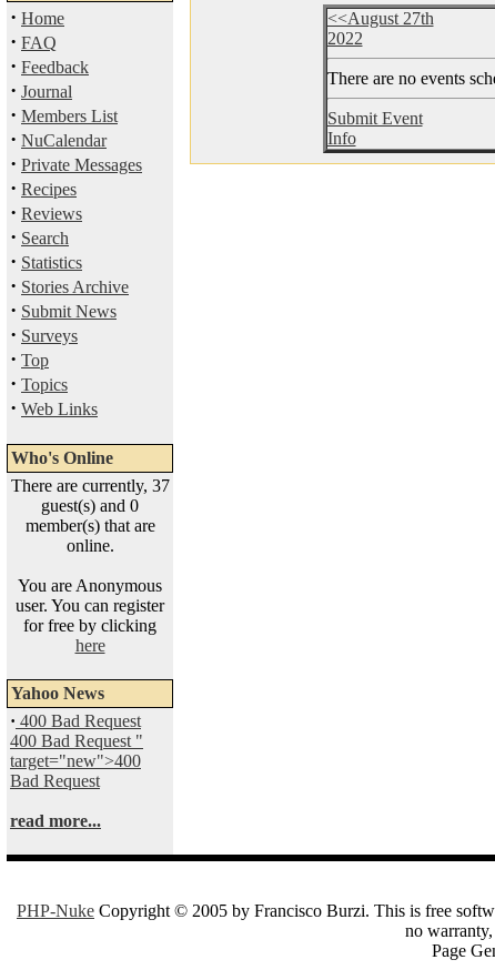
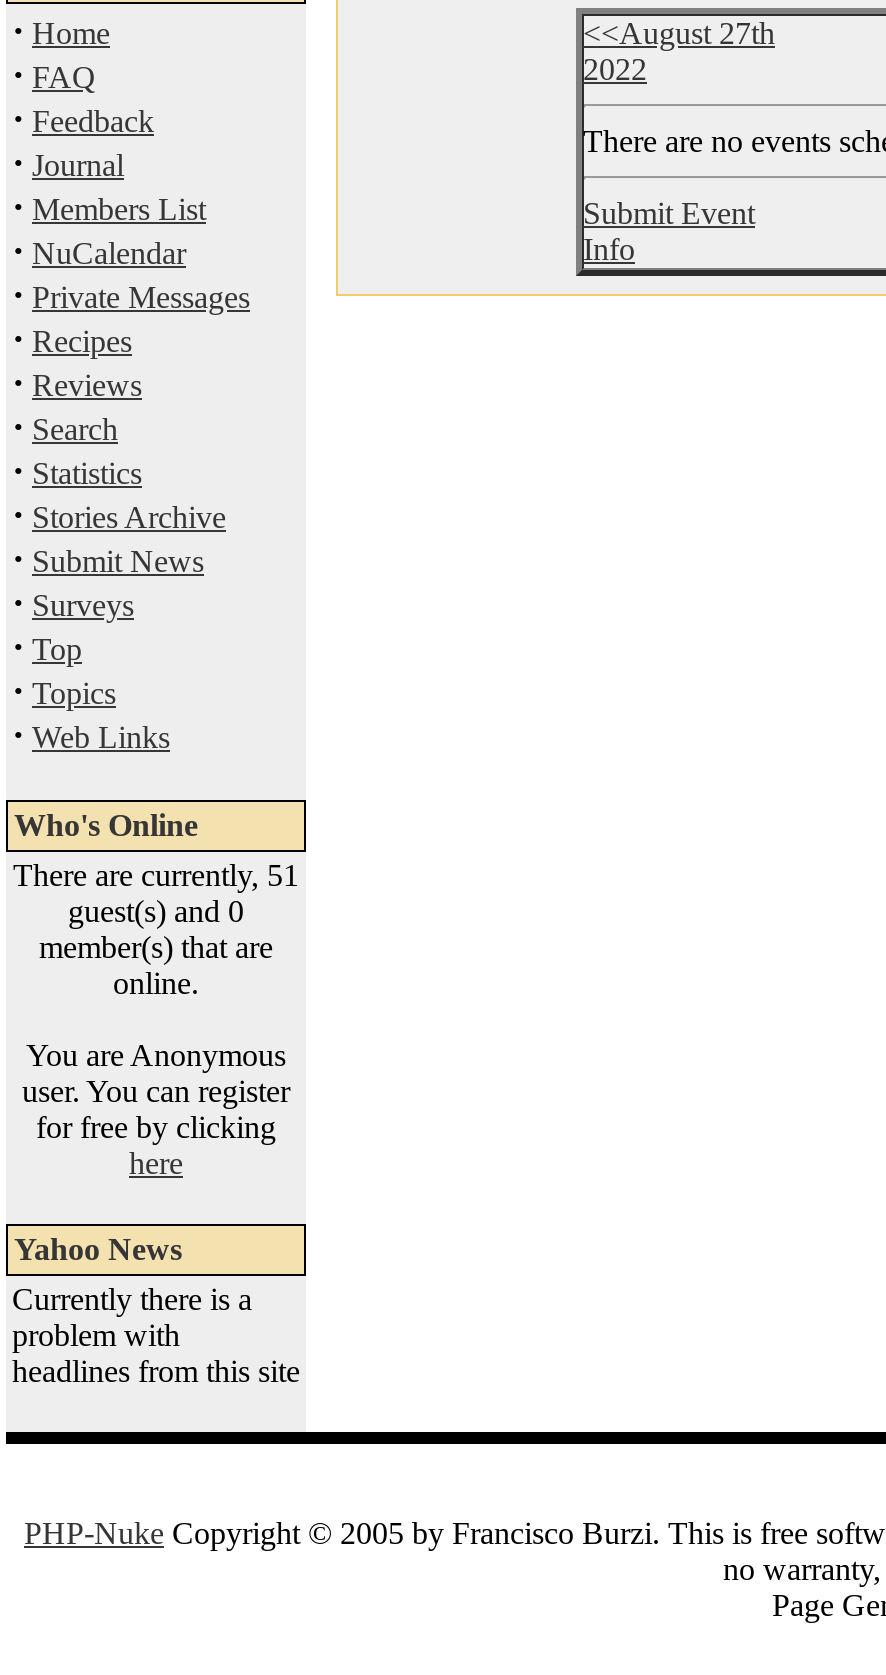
[11,476,169,495] There are currently, 37 -> [13,858,299,892] There are currently, 51
[10,711,143,830] · 400 Bad Request | 400 Bad Request " | target="new">400 | Bad Request | read more... -> [12,1282,300,1388] Currently there is a | problem with | headlines from this site

